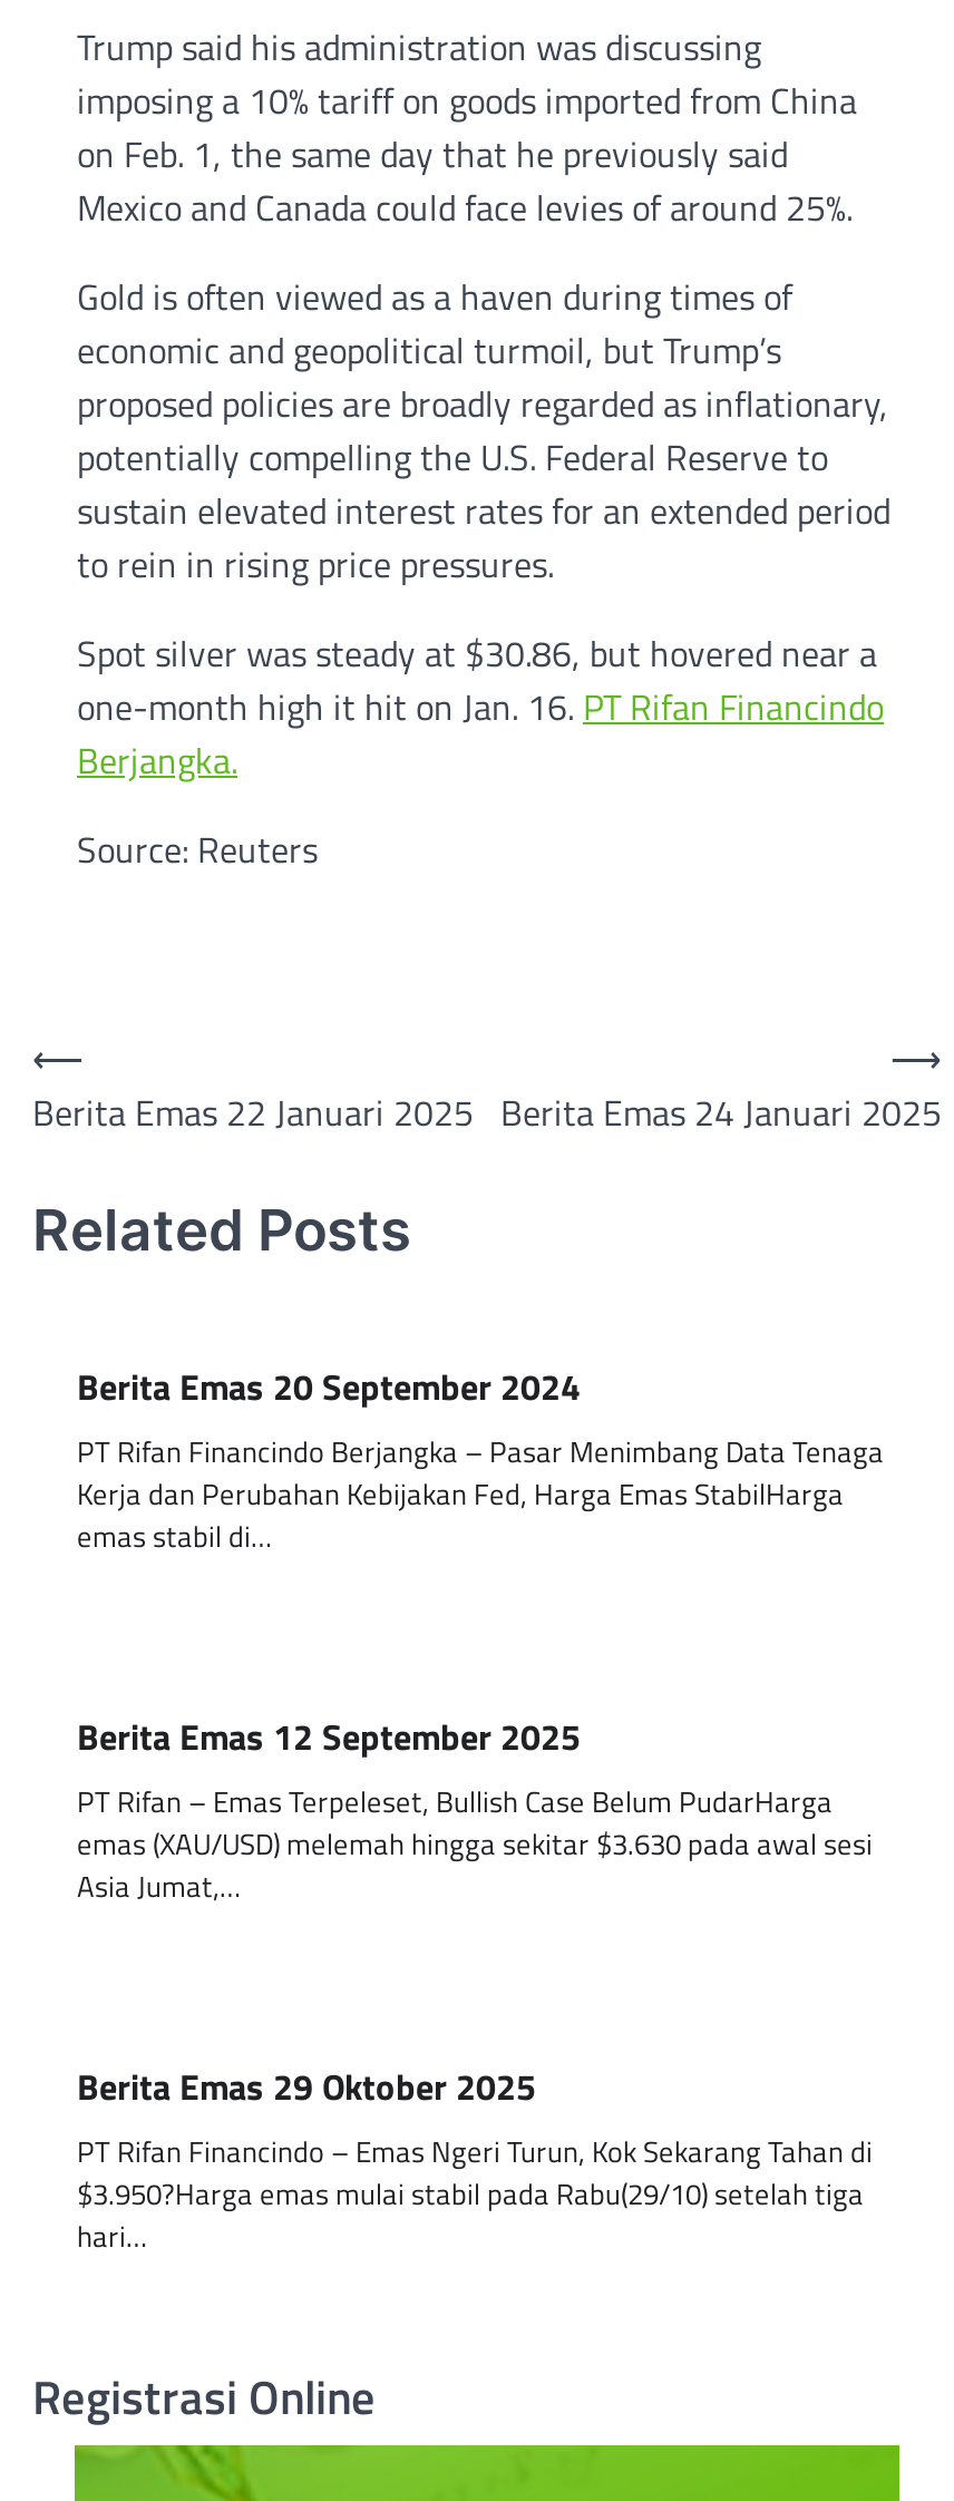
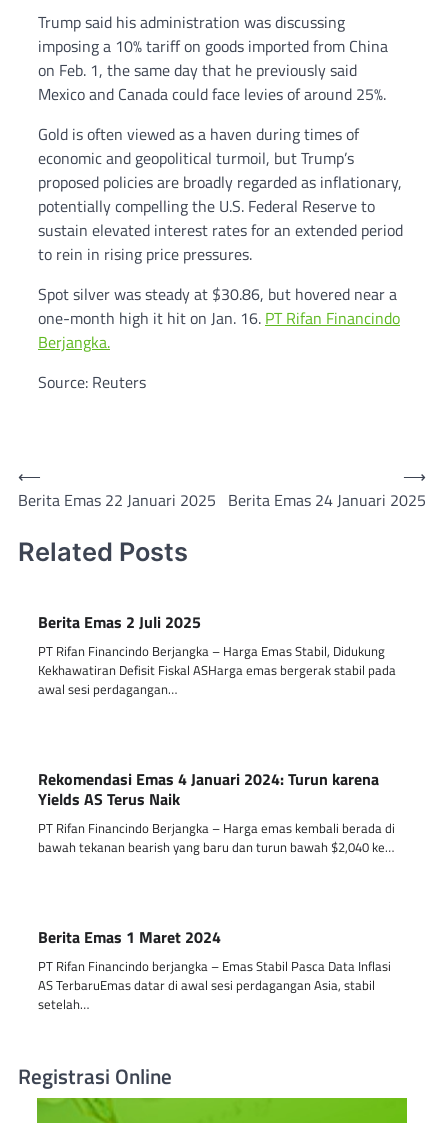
[77,1361,884,1559] Berita Emas 20 September 2024 | PT Rifan Financindo Berjangka – Pasar Menimbang Data Tenaga | Kerja dan Perubahan Kebijakan Fed, Harga Emas StabilHarga | emas stabil di… -> [38,610,396,699] Berita Emas 2 Juli 2025 | PT Rifan Financindo Berjangka – Harga Emas Stabil, Didukung | Kekhawatiran Defisit Fiskal ASHarga emas bergerak stabil pada | awal sesi perdagangan…
[77,1711,873,1909] Berita Emas 12 September 2025 | PT Rifan – Emas Terpeleset, Bullish Case Belum PudarHarga | emas (XAU/USD) melemah hingga sekitar $3.630 pada awal sesi | Asia Jumat,… -> [38,767,395,857] Rekomendasi Emas 4 Januari 2024: Turun karena | Yields AS Terus Naik | PT Rifan Financindo Berjangka – Harga emas kembali berada di | bawah tekanan bearish yang baru dan turun bawah $2,040 ke…
[77,2061,873,2259] Berita Emas 29 Oktober 2025 | PT Rifan Financindo – Emas Ngeri Turun, Kok Sekarang Tahan di | $3.950?Harga emas mulai stabil pada Rabu(29/10) setelah tiga | hari… -> [38,925,391,1014] Berita Emas 1 Maret 2024 | PT Rifan Financindo berjangka – Emas Stabil Pasca Data Inflasi | AS TerbaruEmas datar di awal sesi perdagangan Asia, stabil | setelah…

